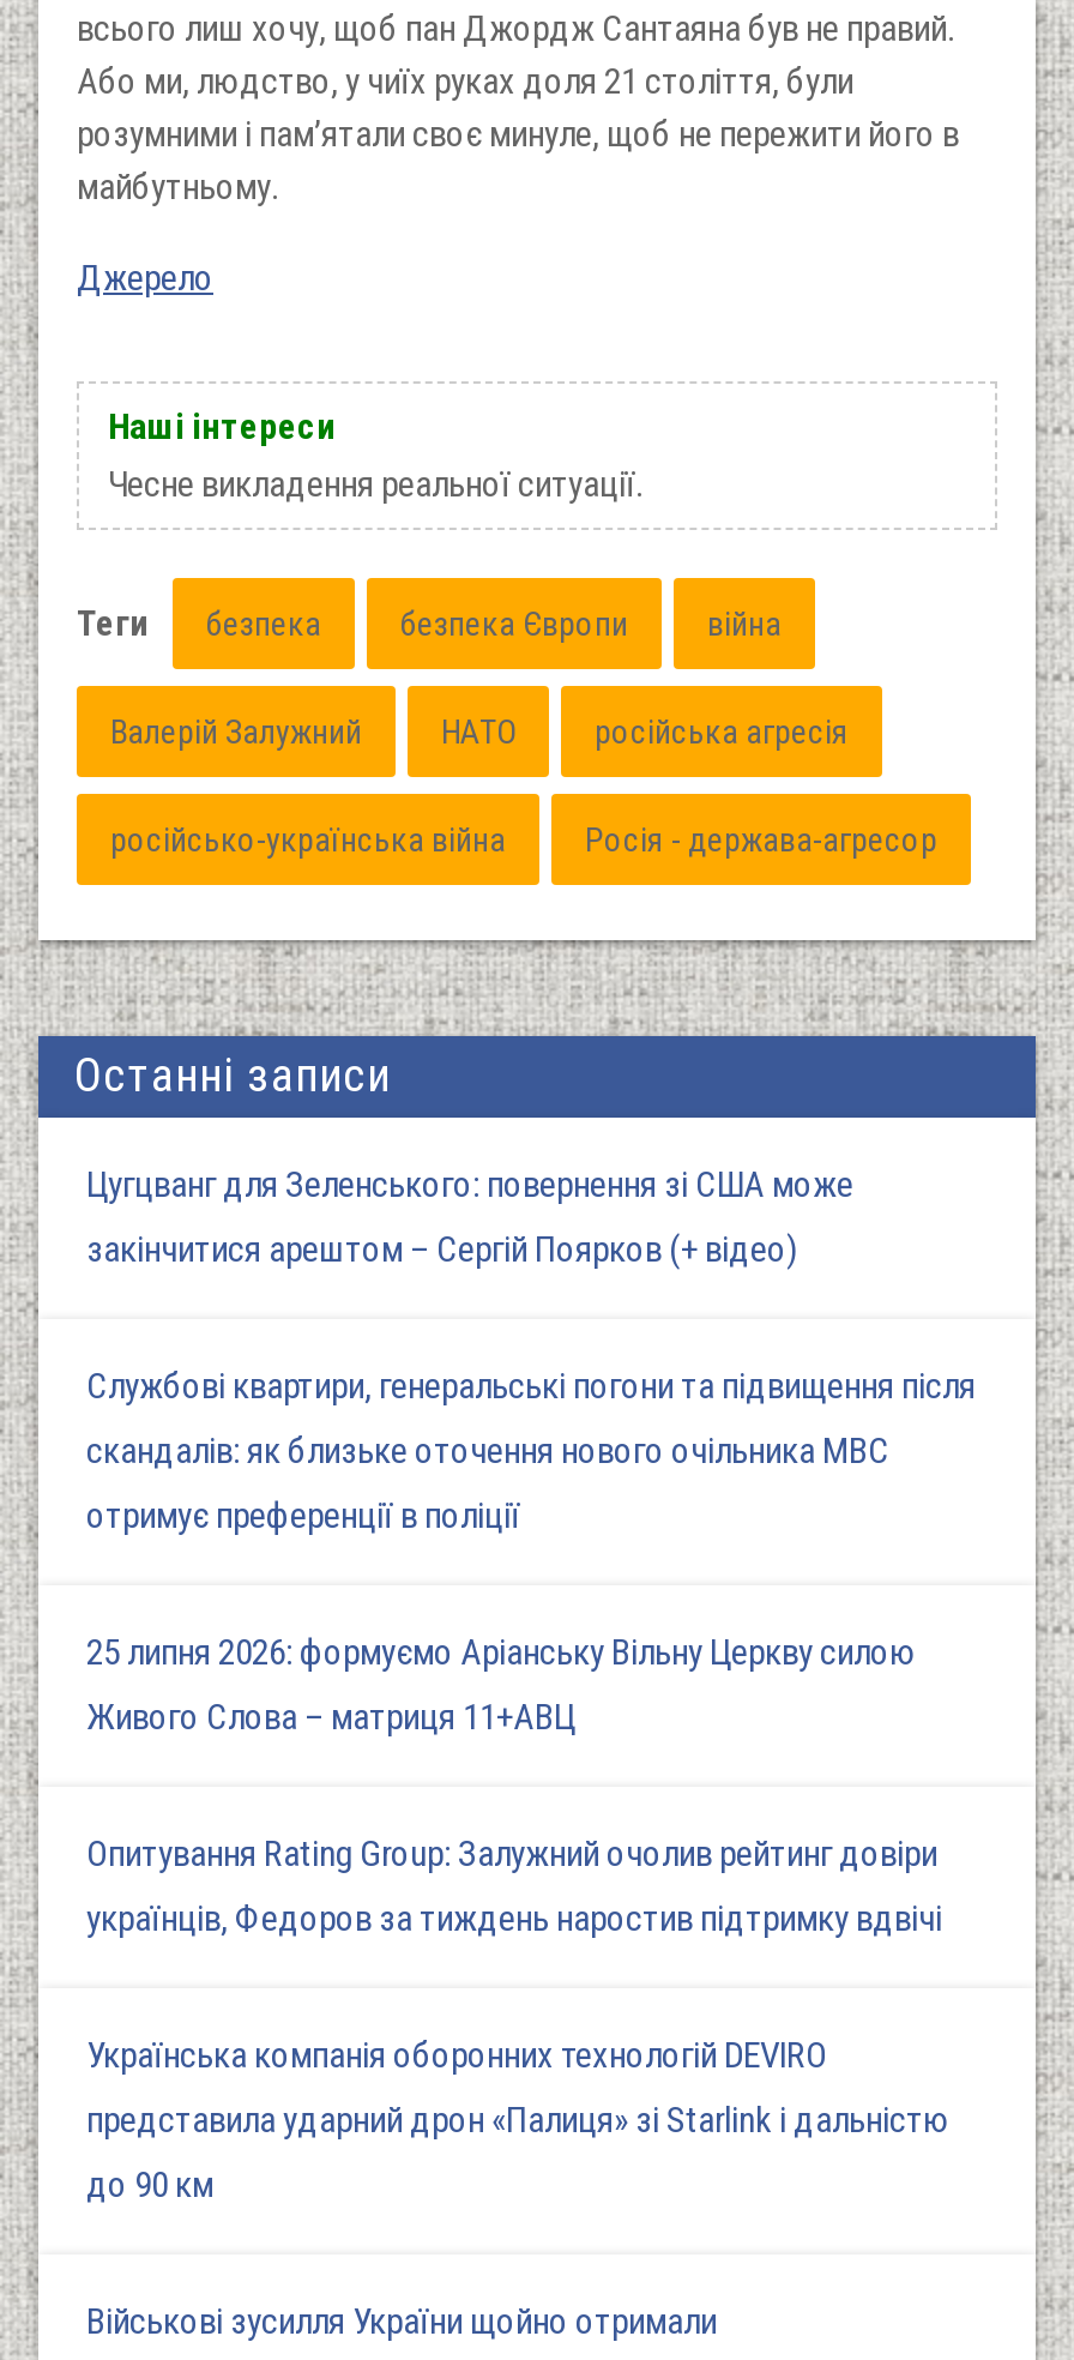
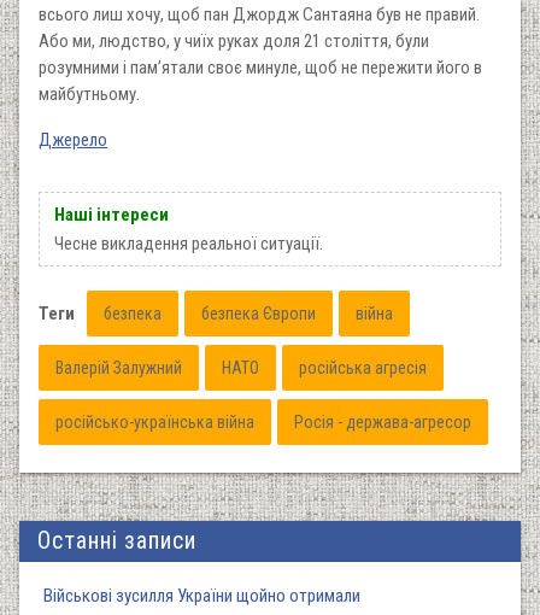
[86,1163,976,2207] Цугцванг для Зеленського: повернення зі США може | закінчитися арештом – Сергій Поярков (+ відео) | Службові квартири, генеральські погони та підвищення після | скандалів: як близьке оточення нового очільника МВС | отримує преференції в поліції | 25 липня 2026: формуємо Аріанську Вільну Церкву силою | Живого Слова – матриця 11+АВЦ | Опитування Rating Group: Залужний очолив рейтинг довіри | українців, Федоров за тиждень наростив підтримку вдвічі | Українська компанія оборонних технологій DEVIRO | представила ударний дрон «Палиця» зі Starlink і дальністю | до 90 км -> none

